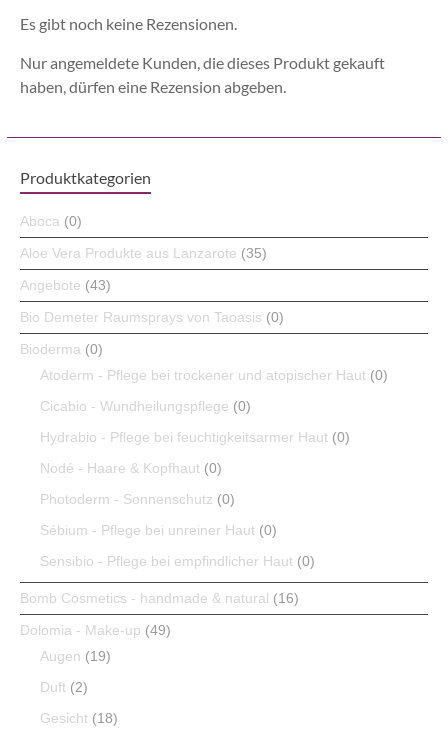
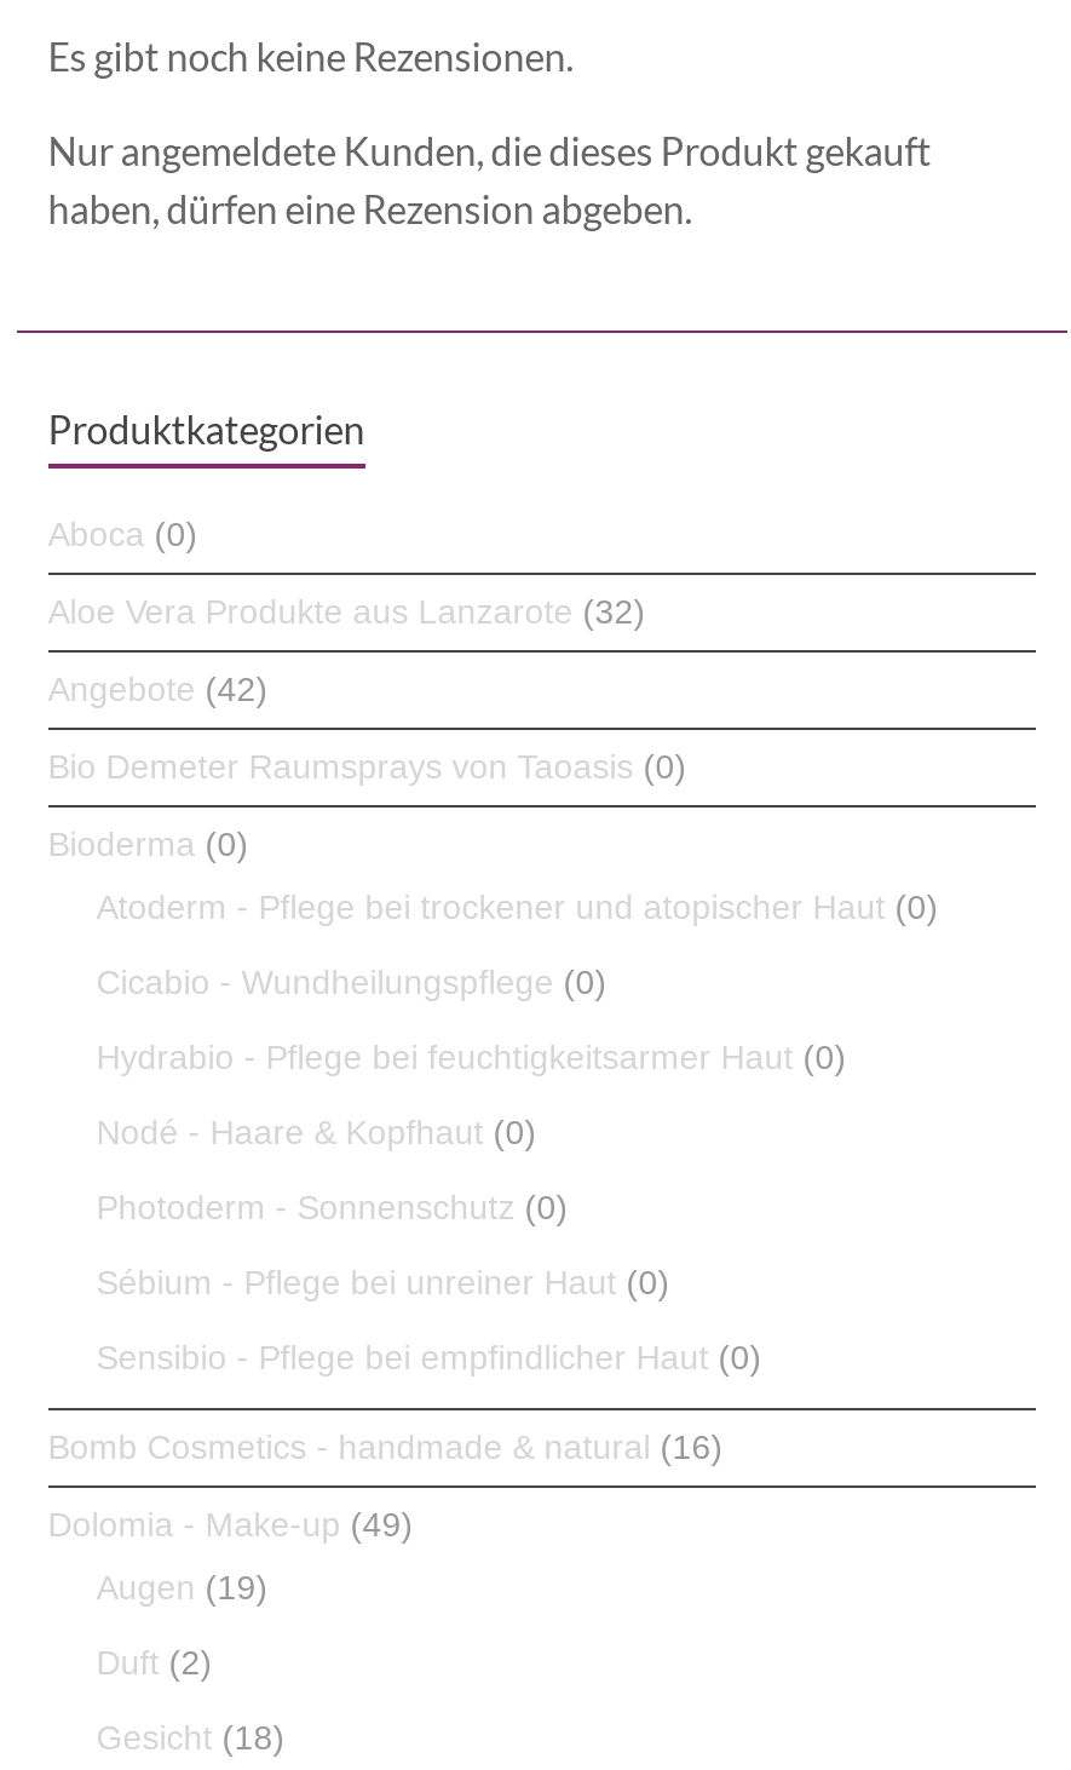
[20,245,267,261] Aloe Vera Produkte aus Lanzarote (35) -> [48,593,646,632] Aloe Vera Produkte aus Lanzarote (32)
[20,277,111,293] Angebote (43) -> [48,670,268,709] Angebote (42)

